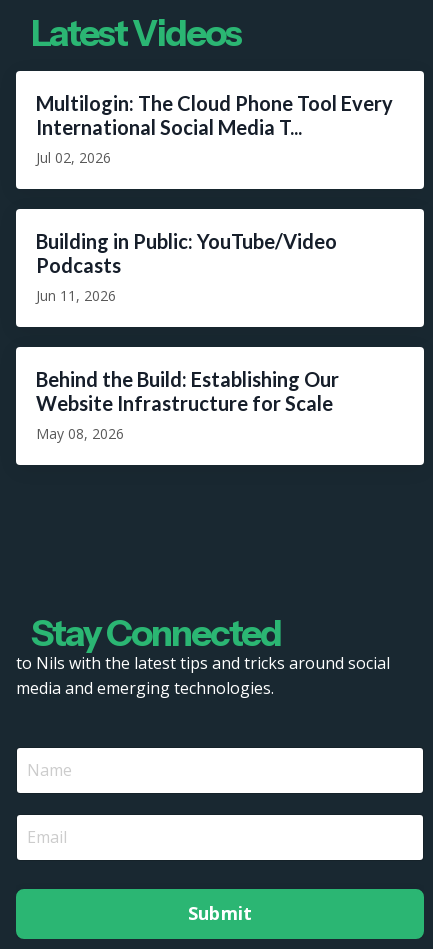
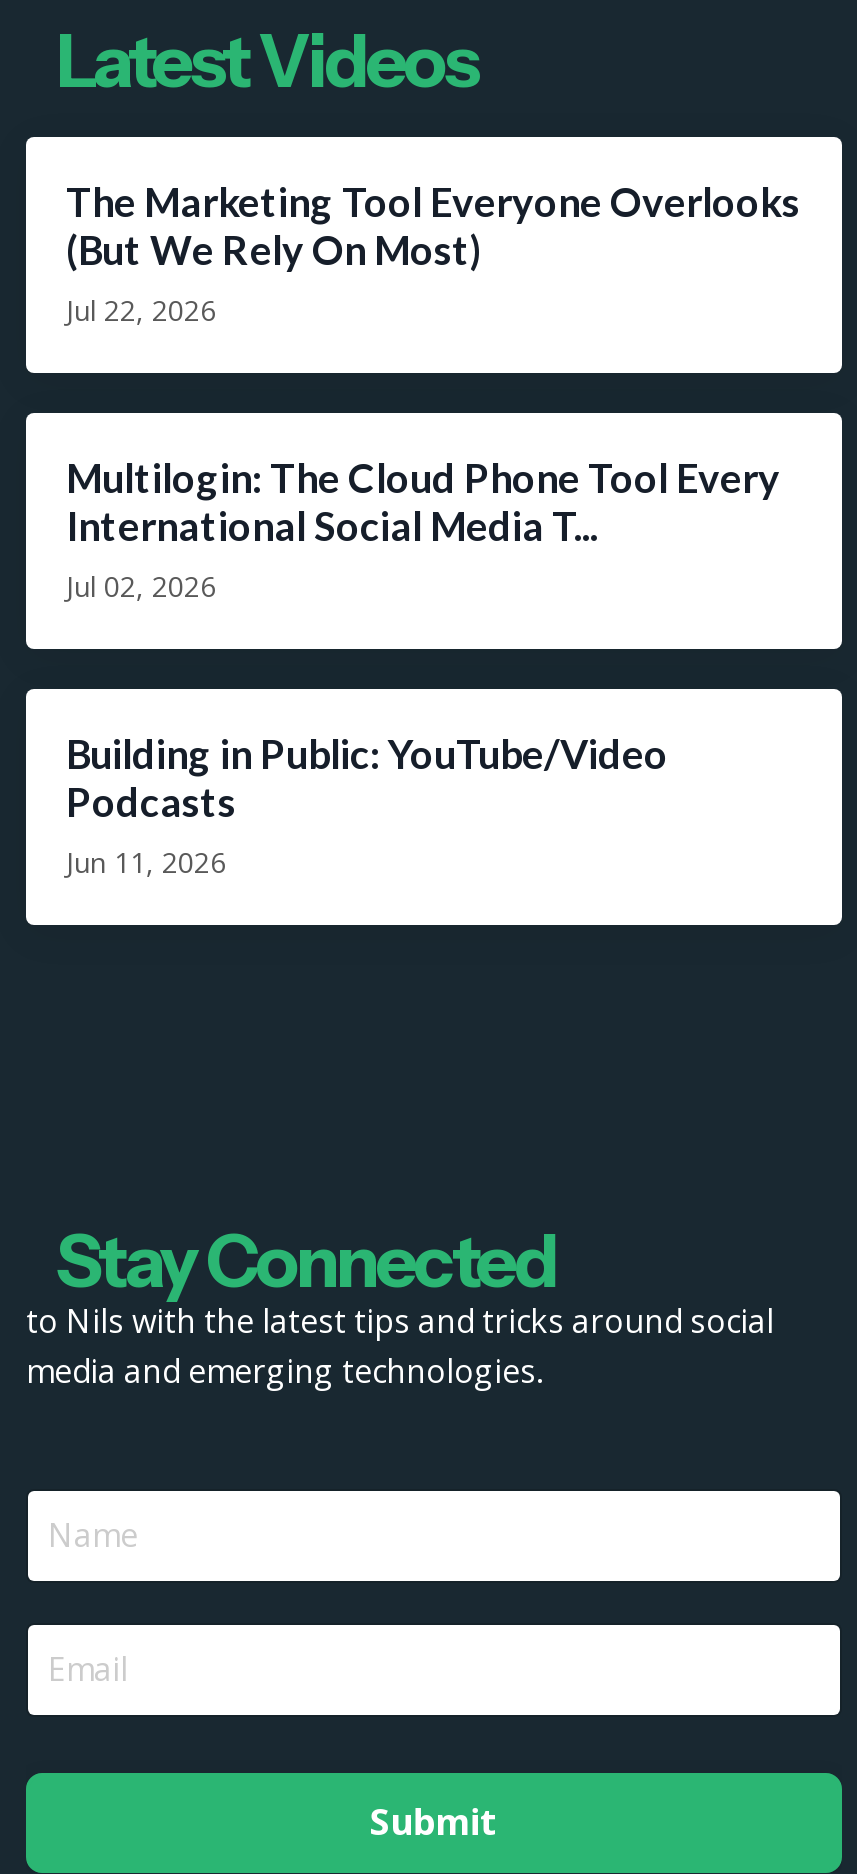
none -> [66,176,800,328] The Marketing Tool Everyone Overlooks | (But We Rely On Most) | Jul 22, 2026
moved [36,91,393,305] -> [66,452,780,880]: Multilogin: The Cloud Phone Tool Every | International Social Media T... | Jul 02, 2026 | Building in Public: YouTube/Video | Podcasts | Jun 11, 2026
[36,367,339,443] Behind the Build: Establishing Our | Website Infrastructure for Scale | May 08, 2026 -> none

